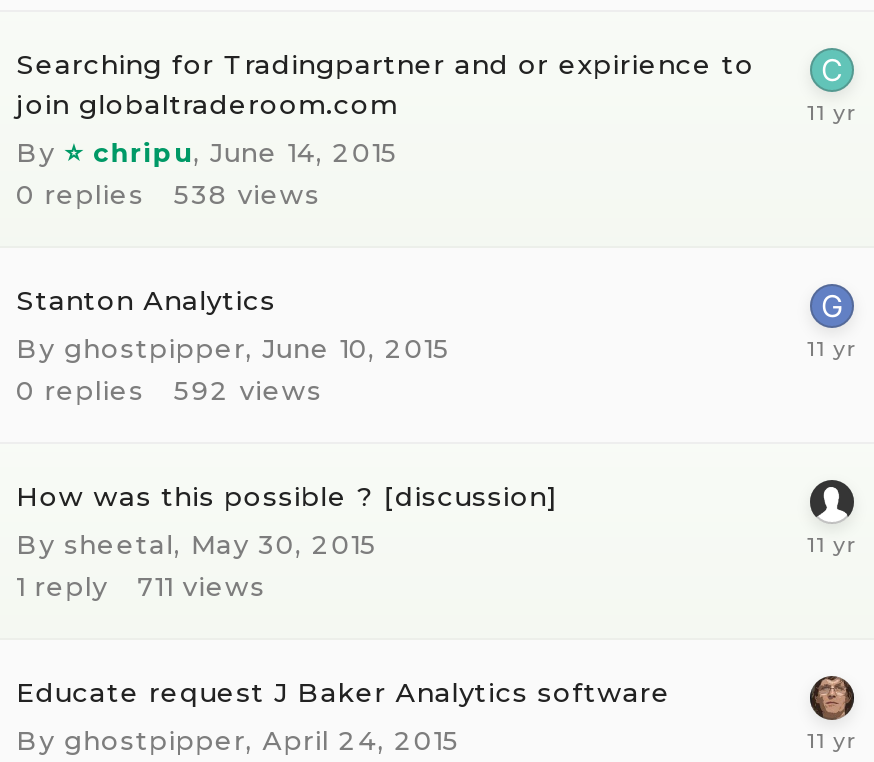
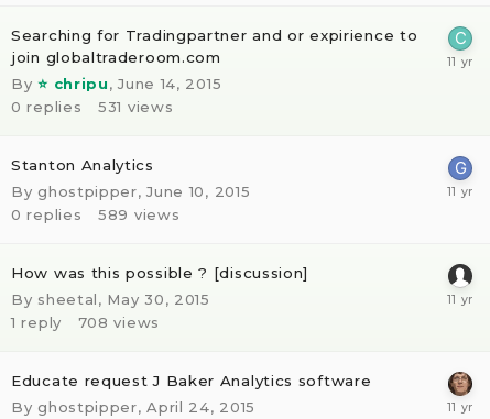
[174,177,321,209] 538 views -> [98,97,173,115] 531 views
[174,373,323,405] 592 views -> [98,205,180,223] 589 views
[16,569,266,601] 1 reply 711 views -> [11,313,160,330] 1 reply 708 views

